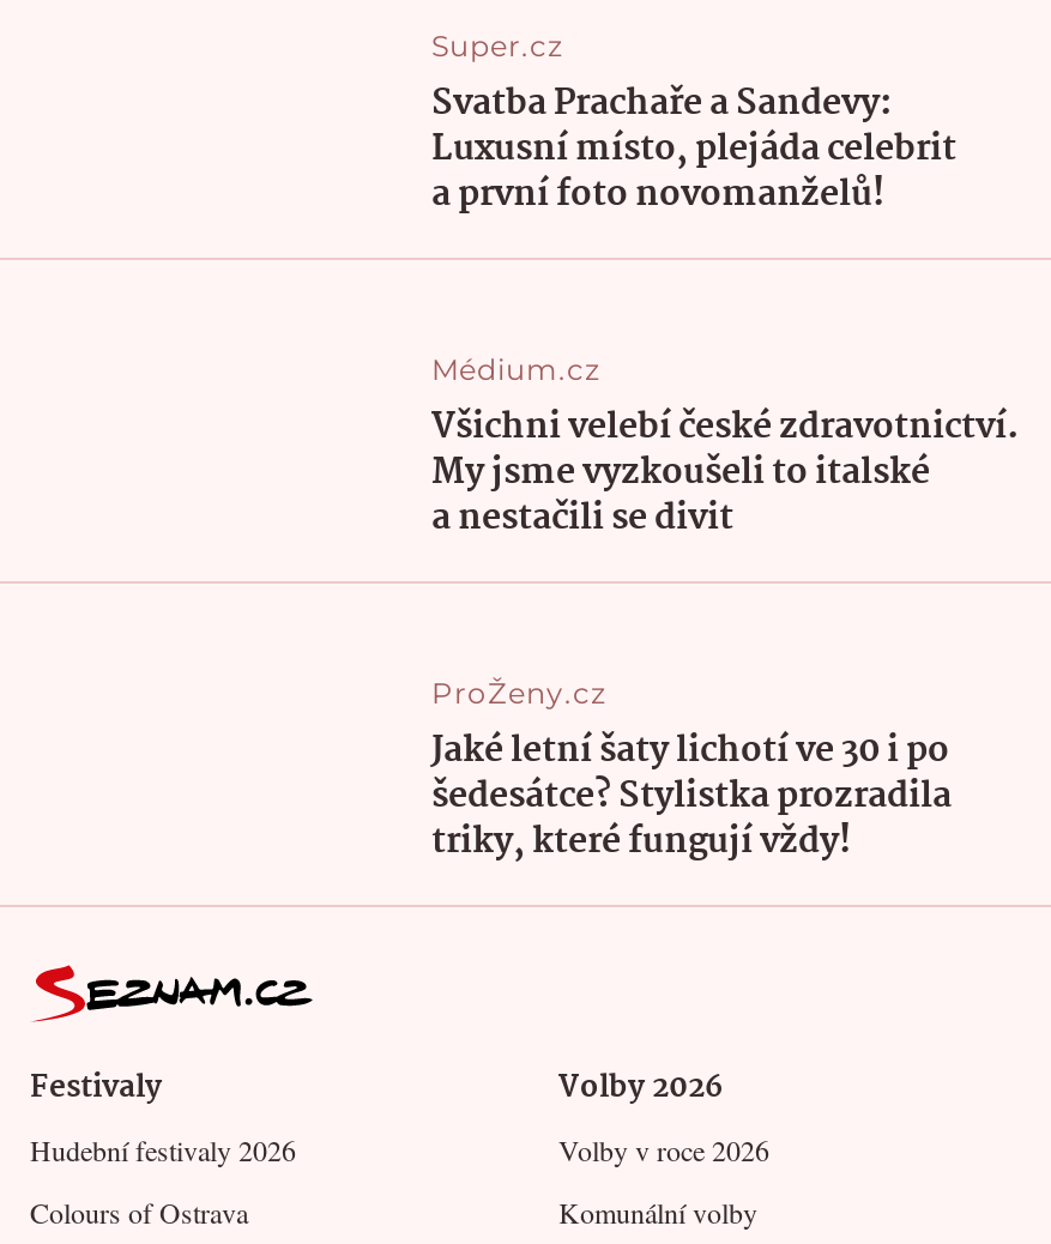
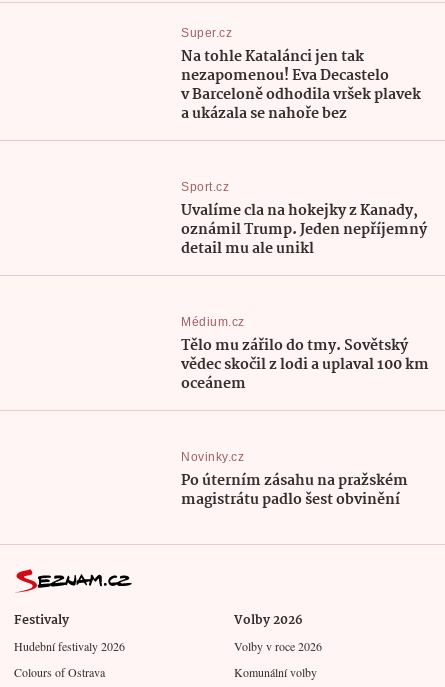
[431,75,956,224] Svatba Prachaře a Sandevy: | Luxusní místo, plejáda celebrit | a první foto novomanželů! -> [181,45,427,261] Na tohle Katalánci jen tak | nezapomenou! Eva Decastelo | v Barceloně odhodila vršek plavek | a ukázala se nahoře bez | Sport.cz | Uvalíme cla na hokejky z Kanady, | oznámil Trump. Jeden nepříjemný | detail mu ale unikl
[431,399,1019,547] Všichni velebí české zdravotnictví. | My jsme vyzkoušeli to italské | a nestačili se divit -> [181,334,429,396] Tělo mu zářilo do tmy. Sovětský | vědec skočil z lodi a uplaval 100 km | oceánem
[431,674,952,871] ProŽeny.cz | Jaké letní šaty lichotí ve 30 i po | šedesátce? Stylistka prozradila | triky, které fungují vždy! -> [181,450,408,512] Novinky.cz | Po úterním zásahu na pražském | magistrátu padlo šest obvinění

